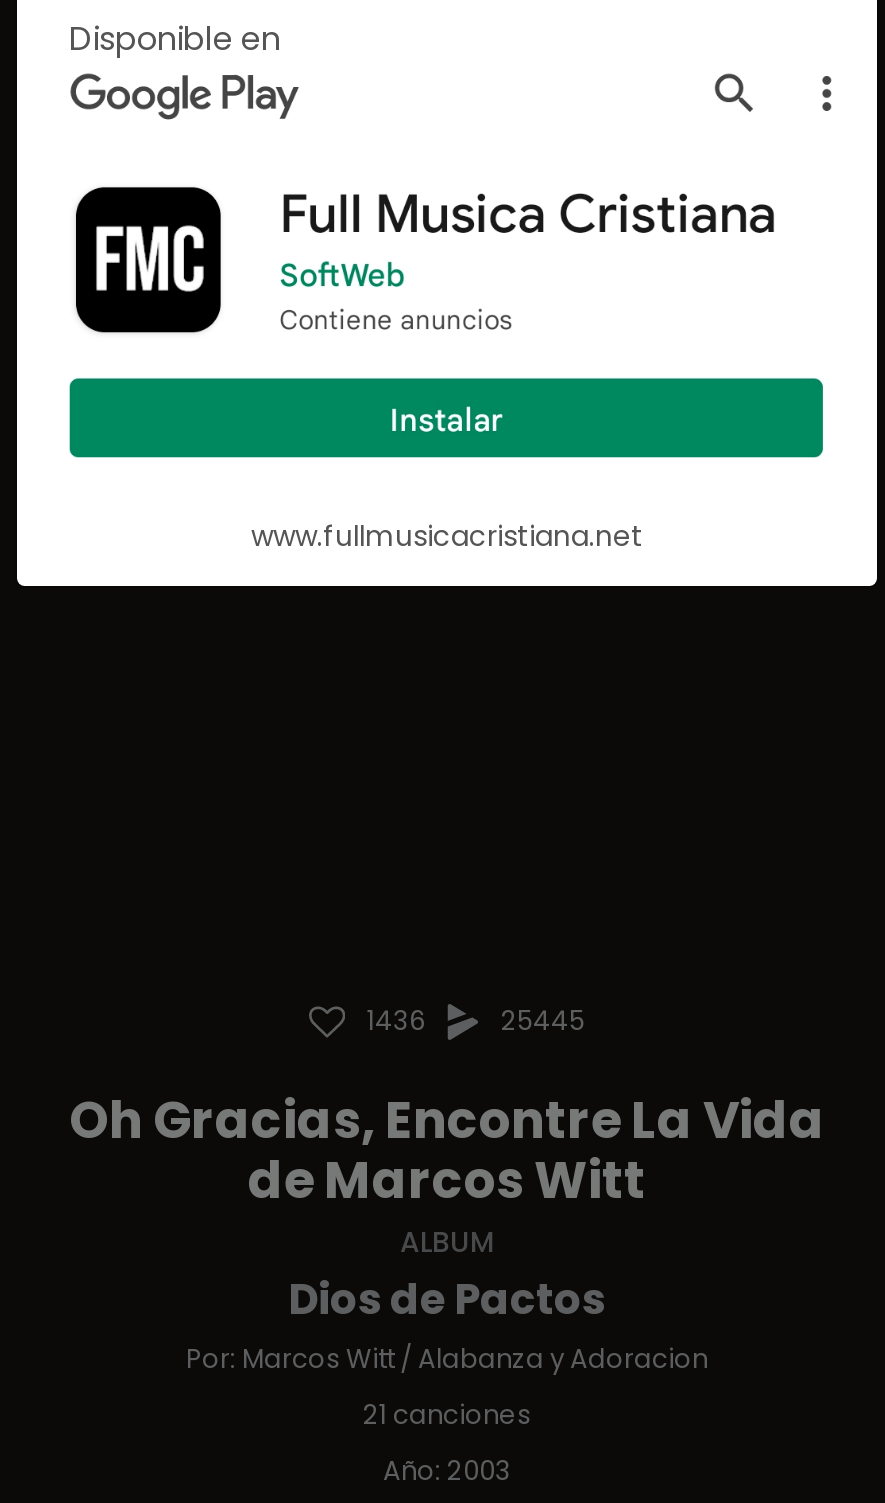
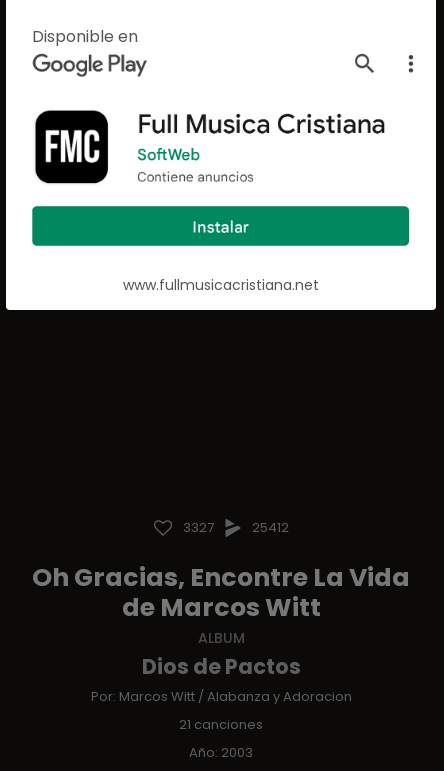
[367,1002,425,1040] 1436 -> [182,518,213,537] 3327
[501,1002,585,1040] 25445 -> [251,518,288,537] 25412

